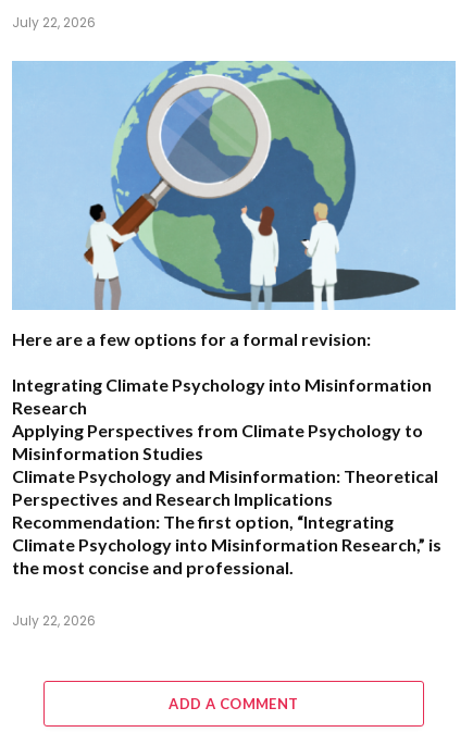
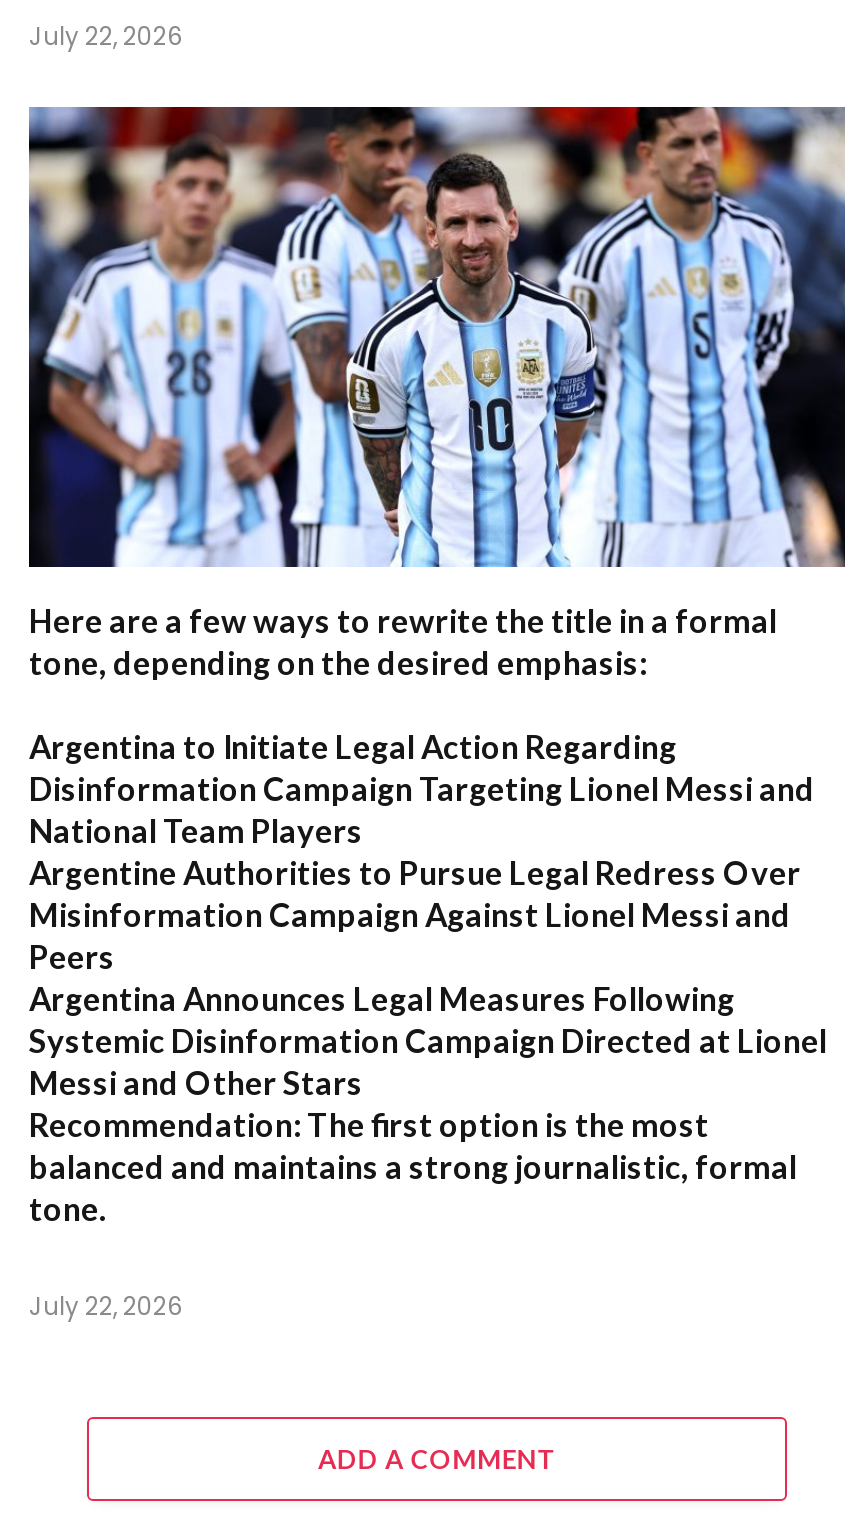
[12,60,456,349] [image] | Here are a few options for a formal revision: -> [27,104,847,680] [image] | Here are a few ways to rewrite the title in a formal | tone, depending on the desired emphasis:
[12,374,441,578] Integrating Climate Psychology into Misinformation | Research | Applying Perspectives from Climate Psychology to | Misinformation Studies | Climate Psychology and Misinformation: Theoretical | Perspectives and Research Implications | Recommendation: The first option, “Integrating | Climate Psychology into Misinformation Research,” is | the most concise and professional. -> [29,726,827,1226] Argentina to Initiate Legal Action Regarding | Disinformation Campaign Targeting Lionel Messi and | National Team Players | Argentine Authorities to Pursue Legal Redress Over | Misinformation Campaign Against Lionel Messi and | Peers | Argentina Announces Legal Measures Following | Systemic Disinformation Campaign Directed at Lionel | Messi and Other Stars | Recommendation: The first option is the most | balanced and maintains a strong journalistic, formal | tone.

